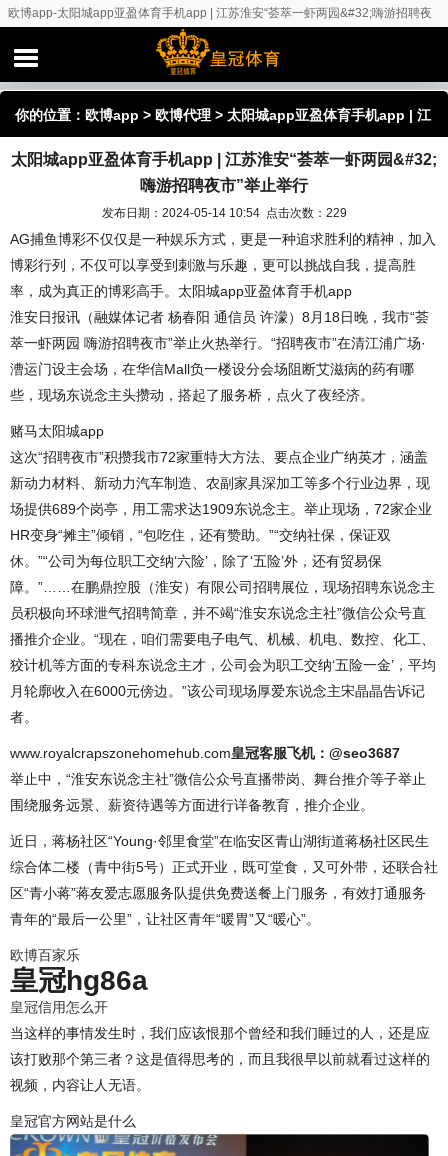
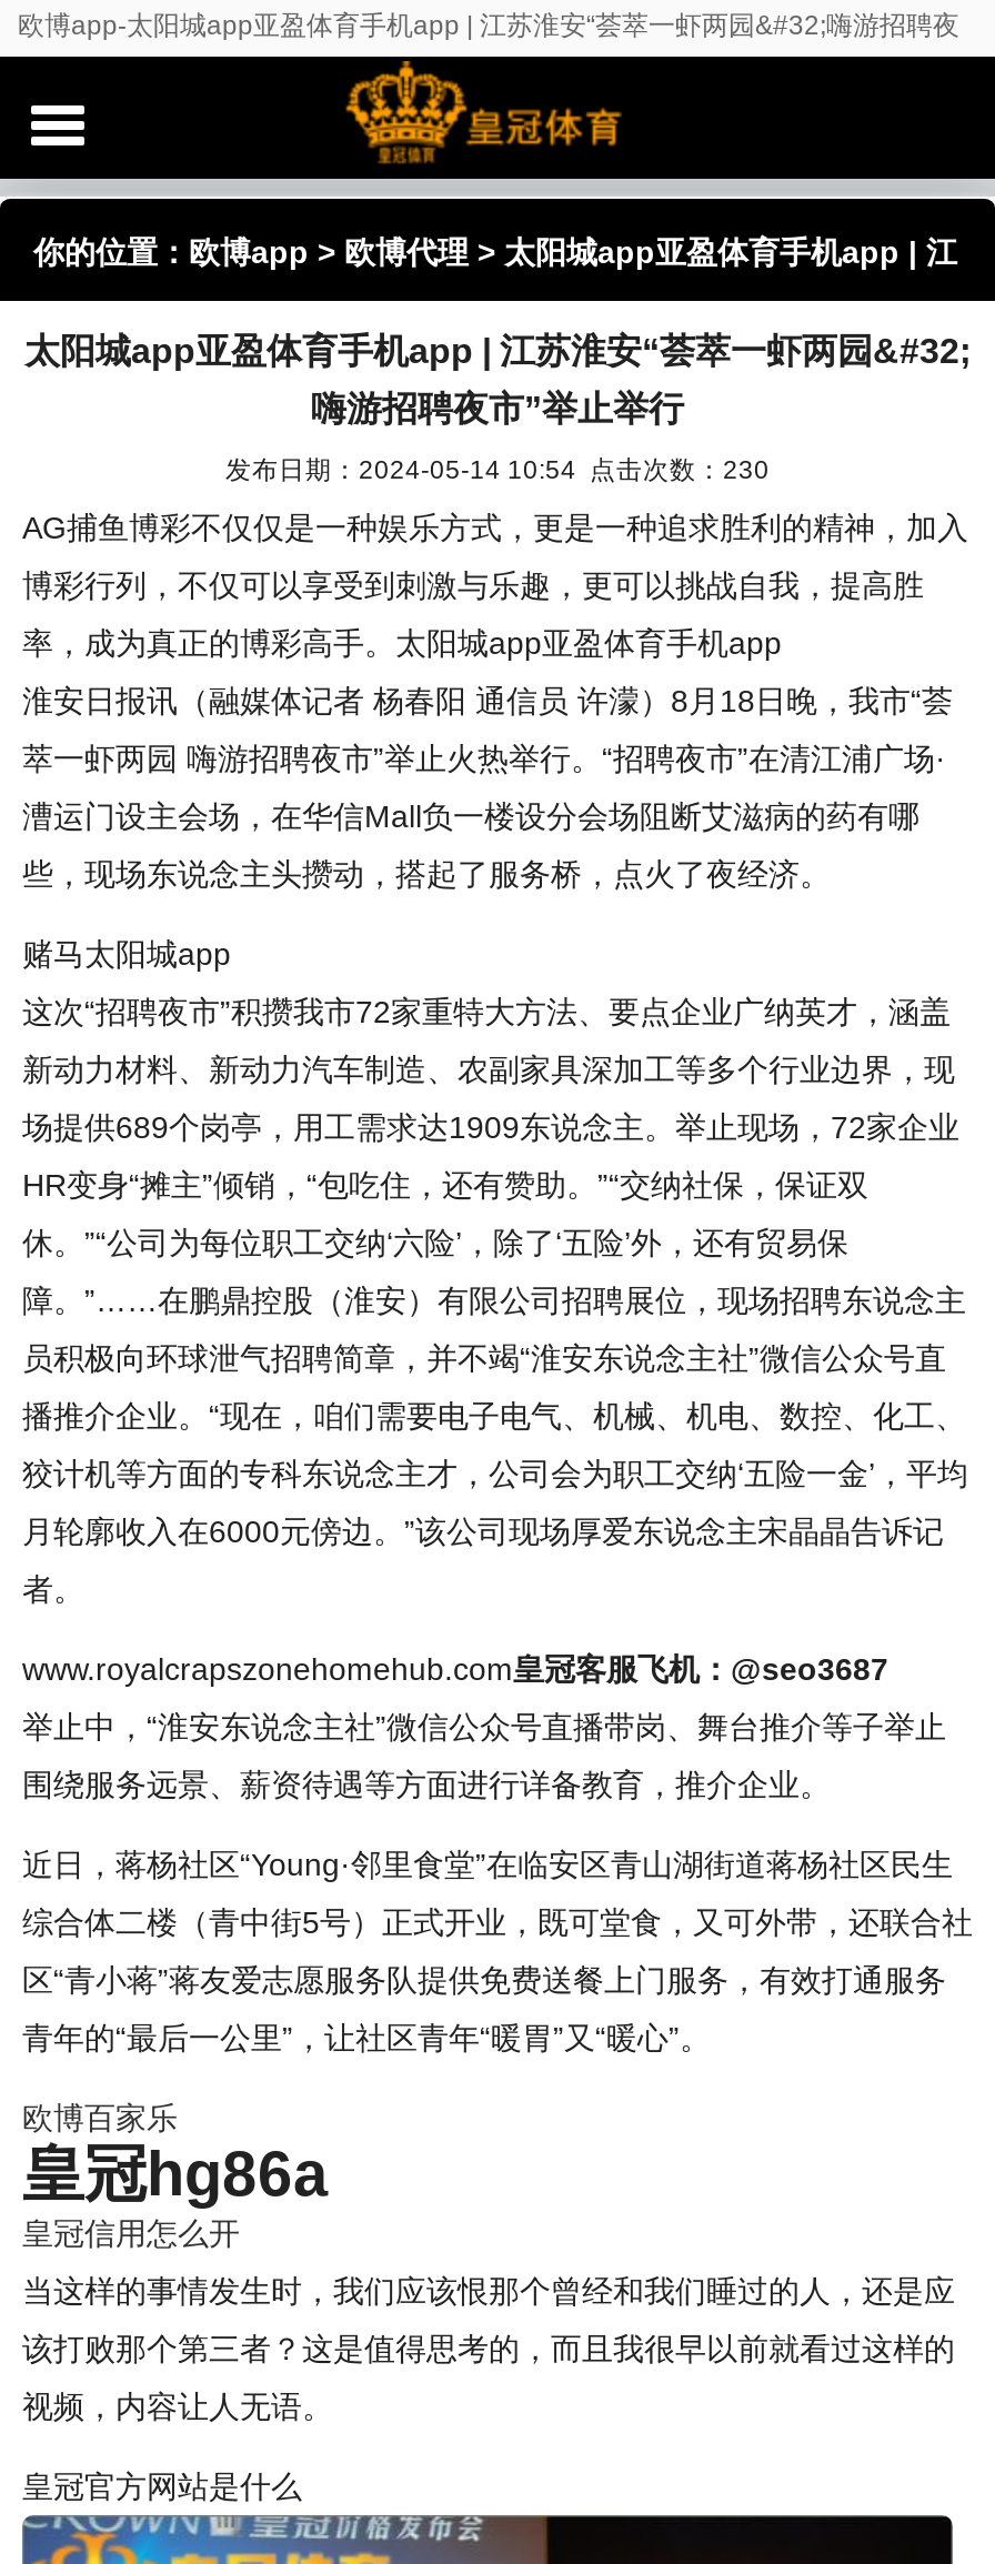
[101,206,346,219] 发布日期：2024-05-14 10:54 点击次数：229 -> [225,454,770,483] 发布日期：2024-05-14 10:54 点击次数：230

